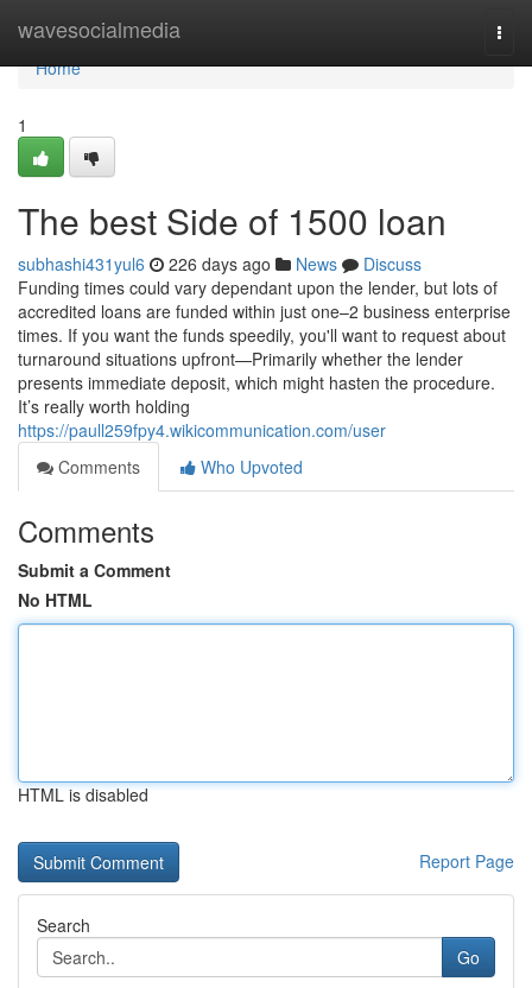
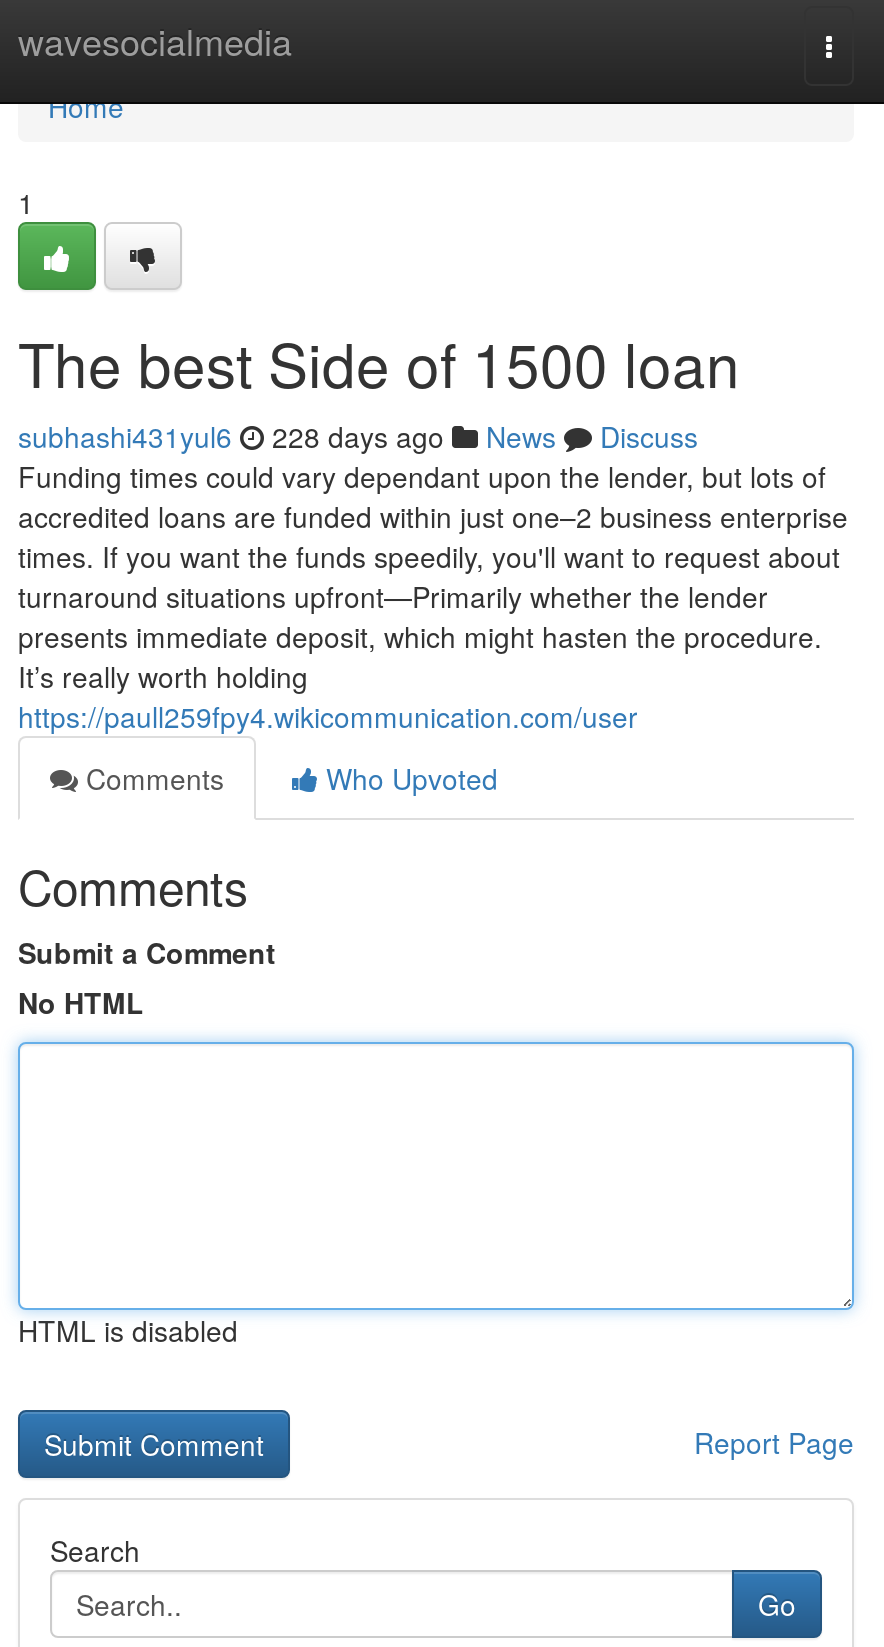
[18,252,422,275] subhashi431yul6 226 days ago News Discuss -> [18,416,698,456] subhashi431yul6 228 days ago News Discuss

